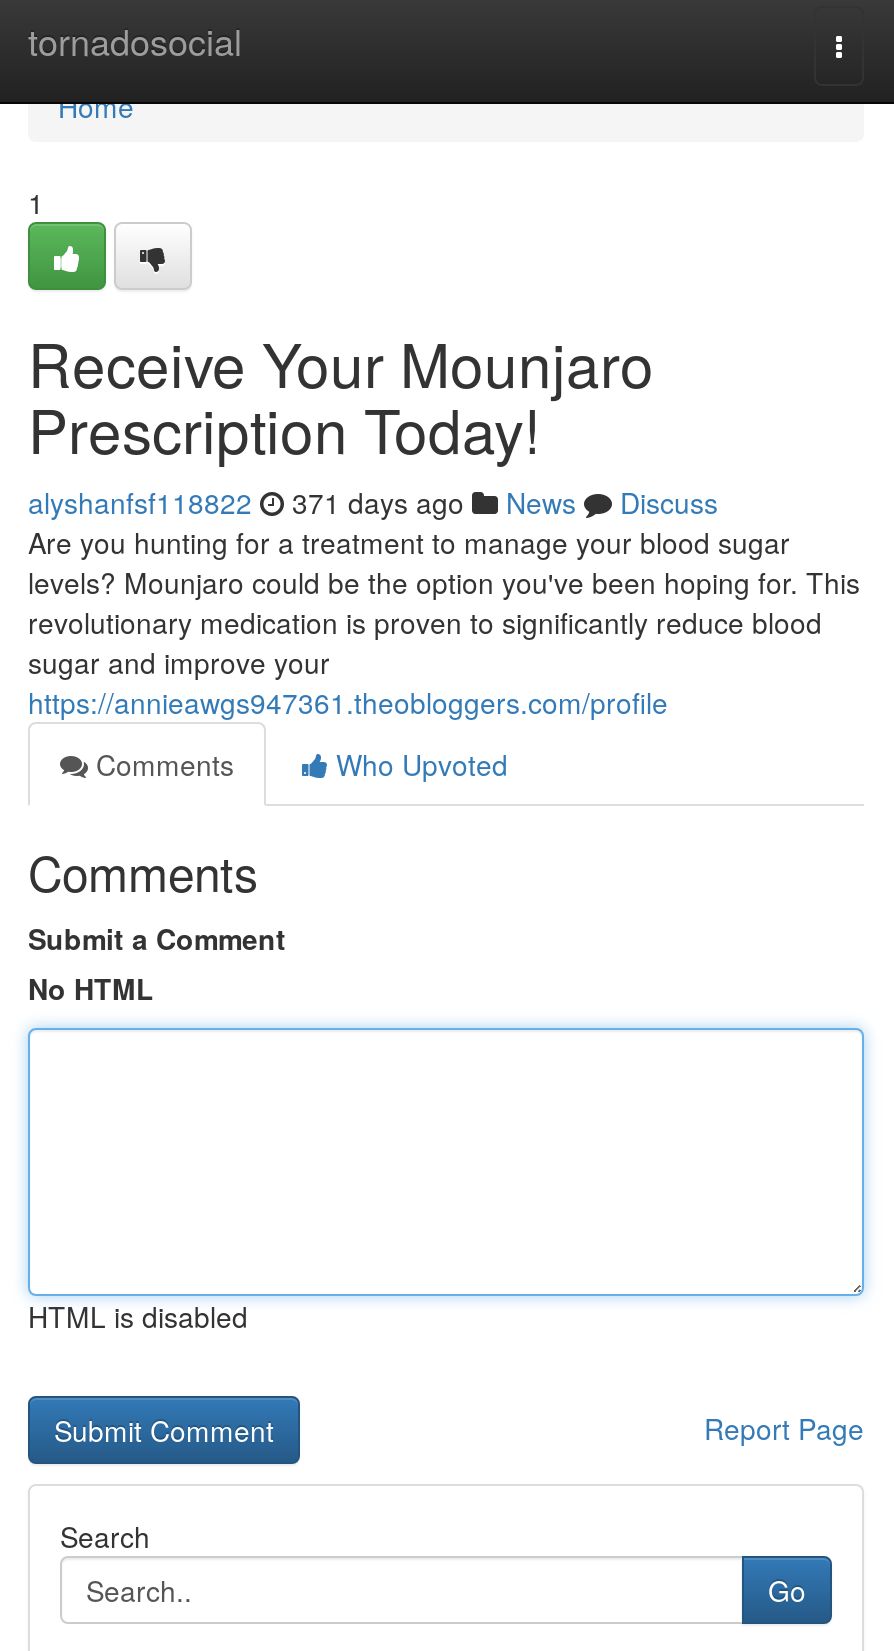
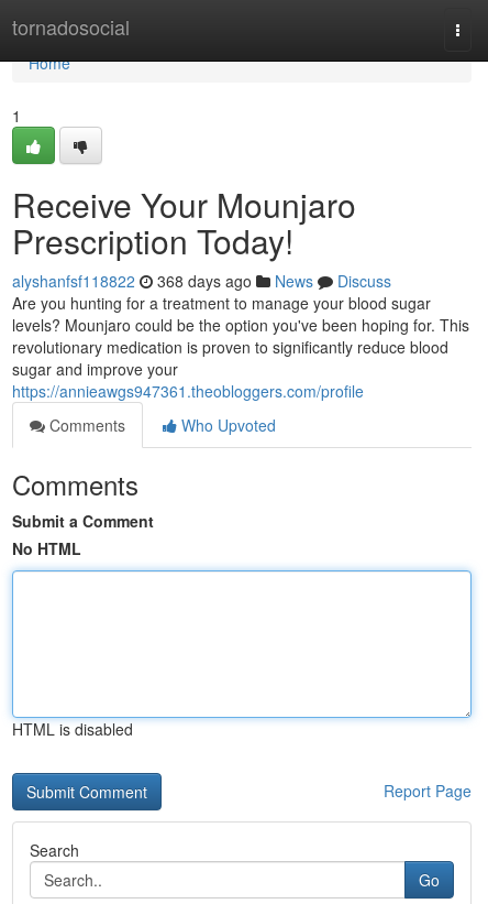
[28,482,718,522] alyshanfsf118822 371 days ago News Discuss -> [12,270,391,292] alyshanfsf118822 368 days ago News Discuss

